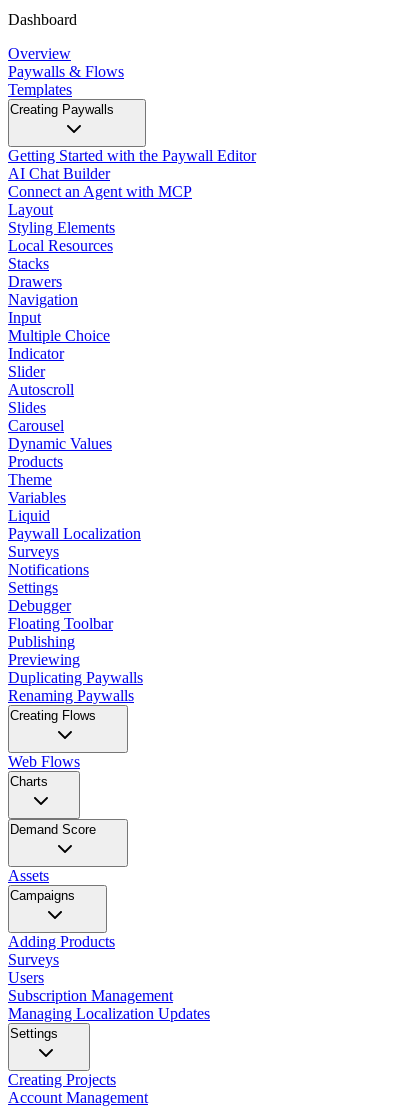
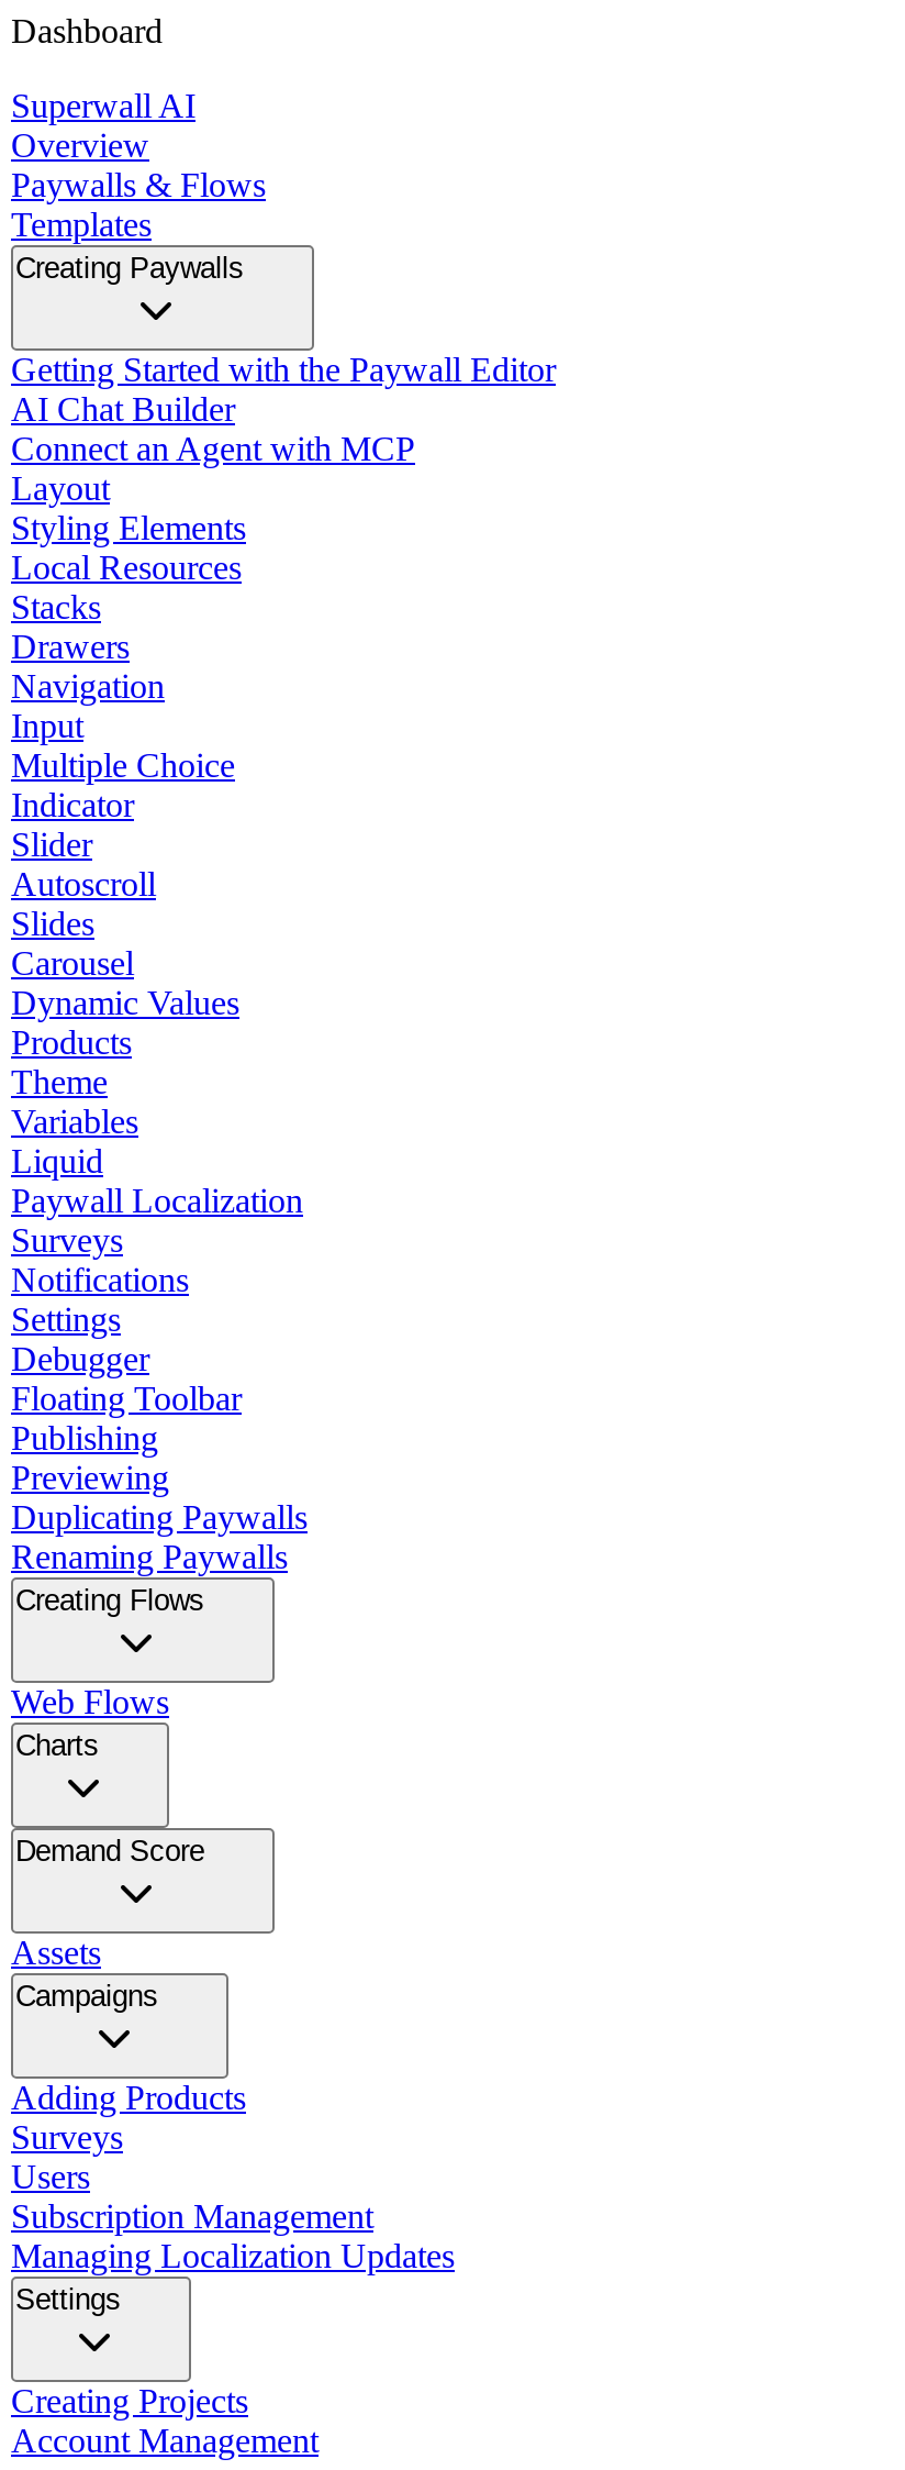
none -> [11,86,195,124] Superwall AI

